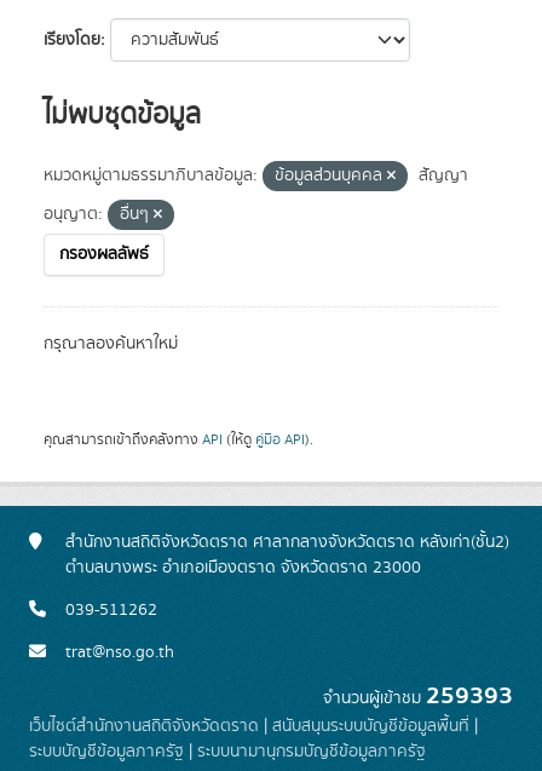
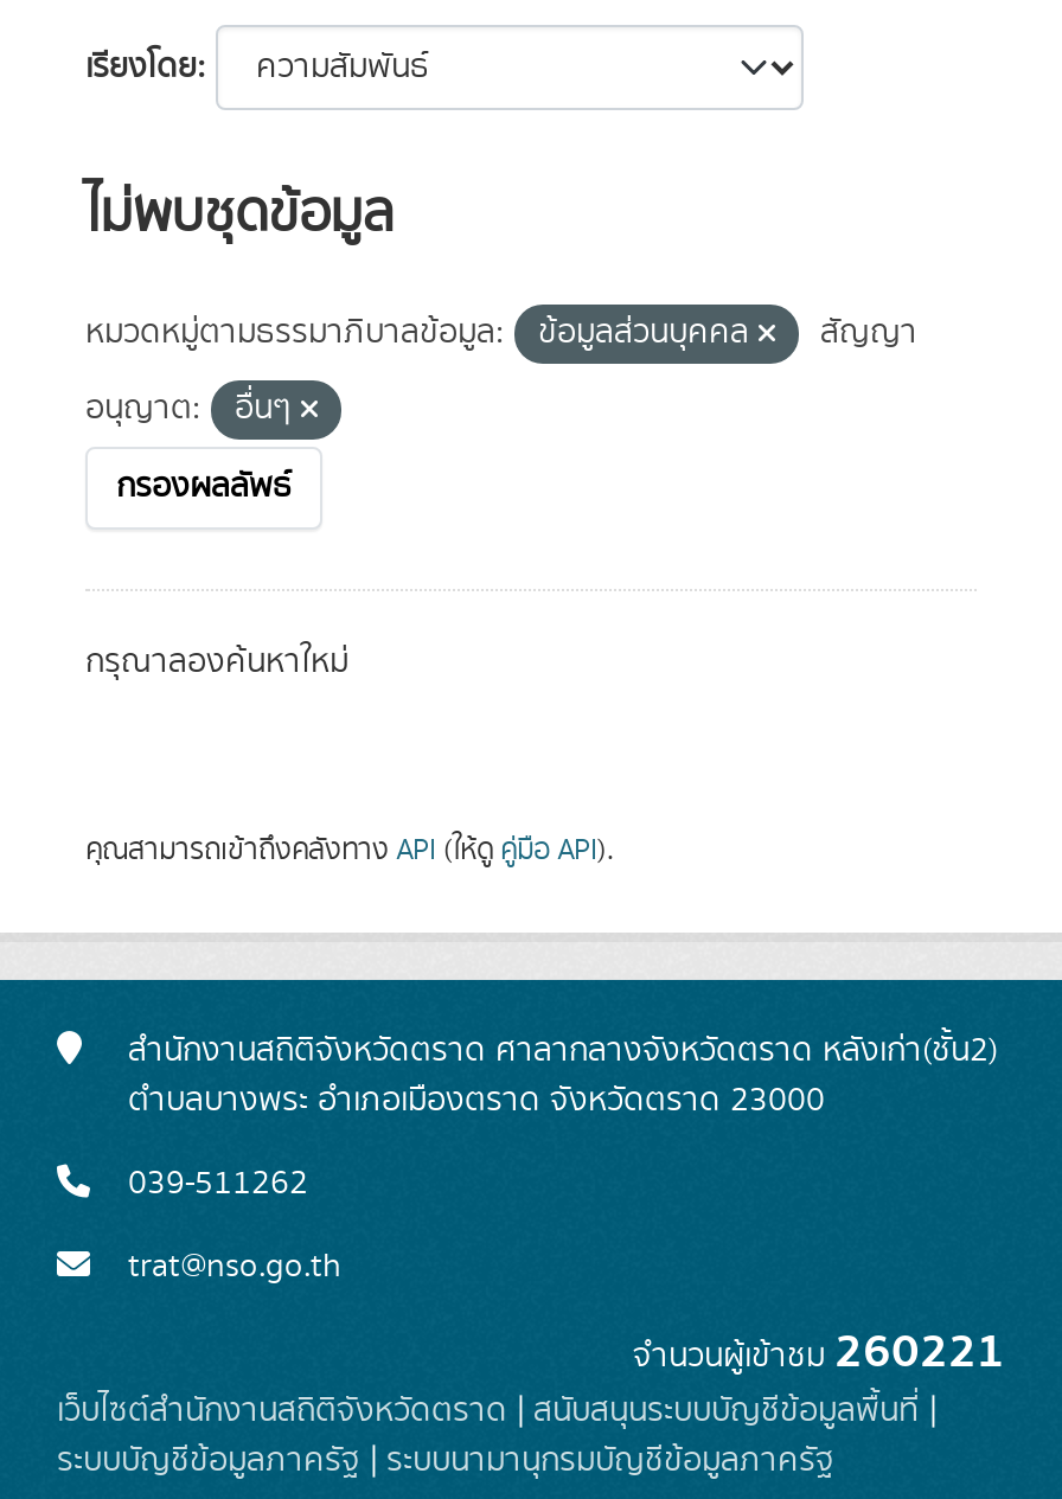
[323,677,513,715] จำนวนผู้เข้าชม259393 -> [633,1314,1005,1390] จำนวนผู้เข้าชม260221

